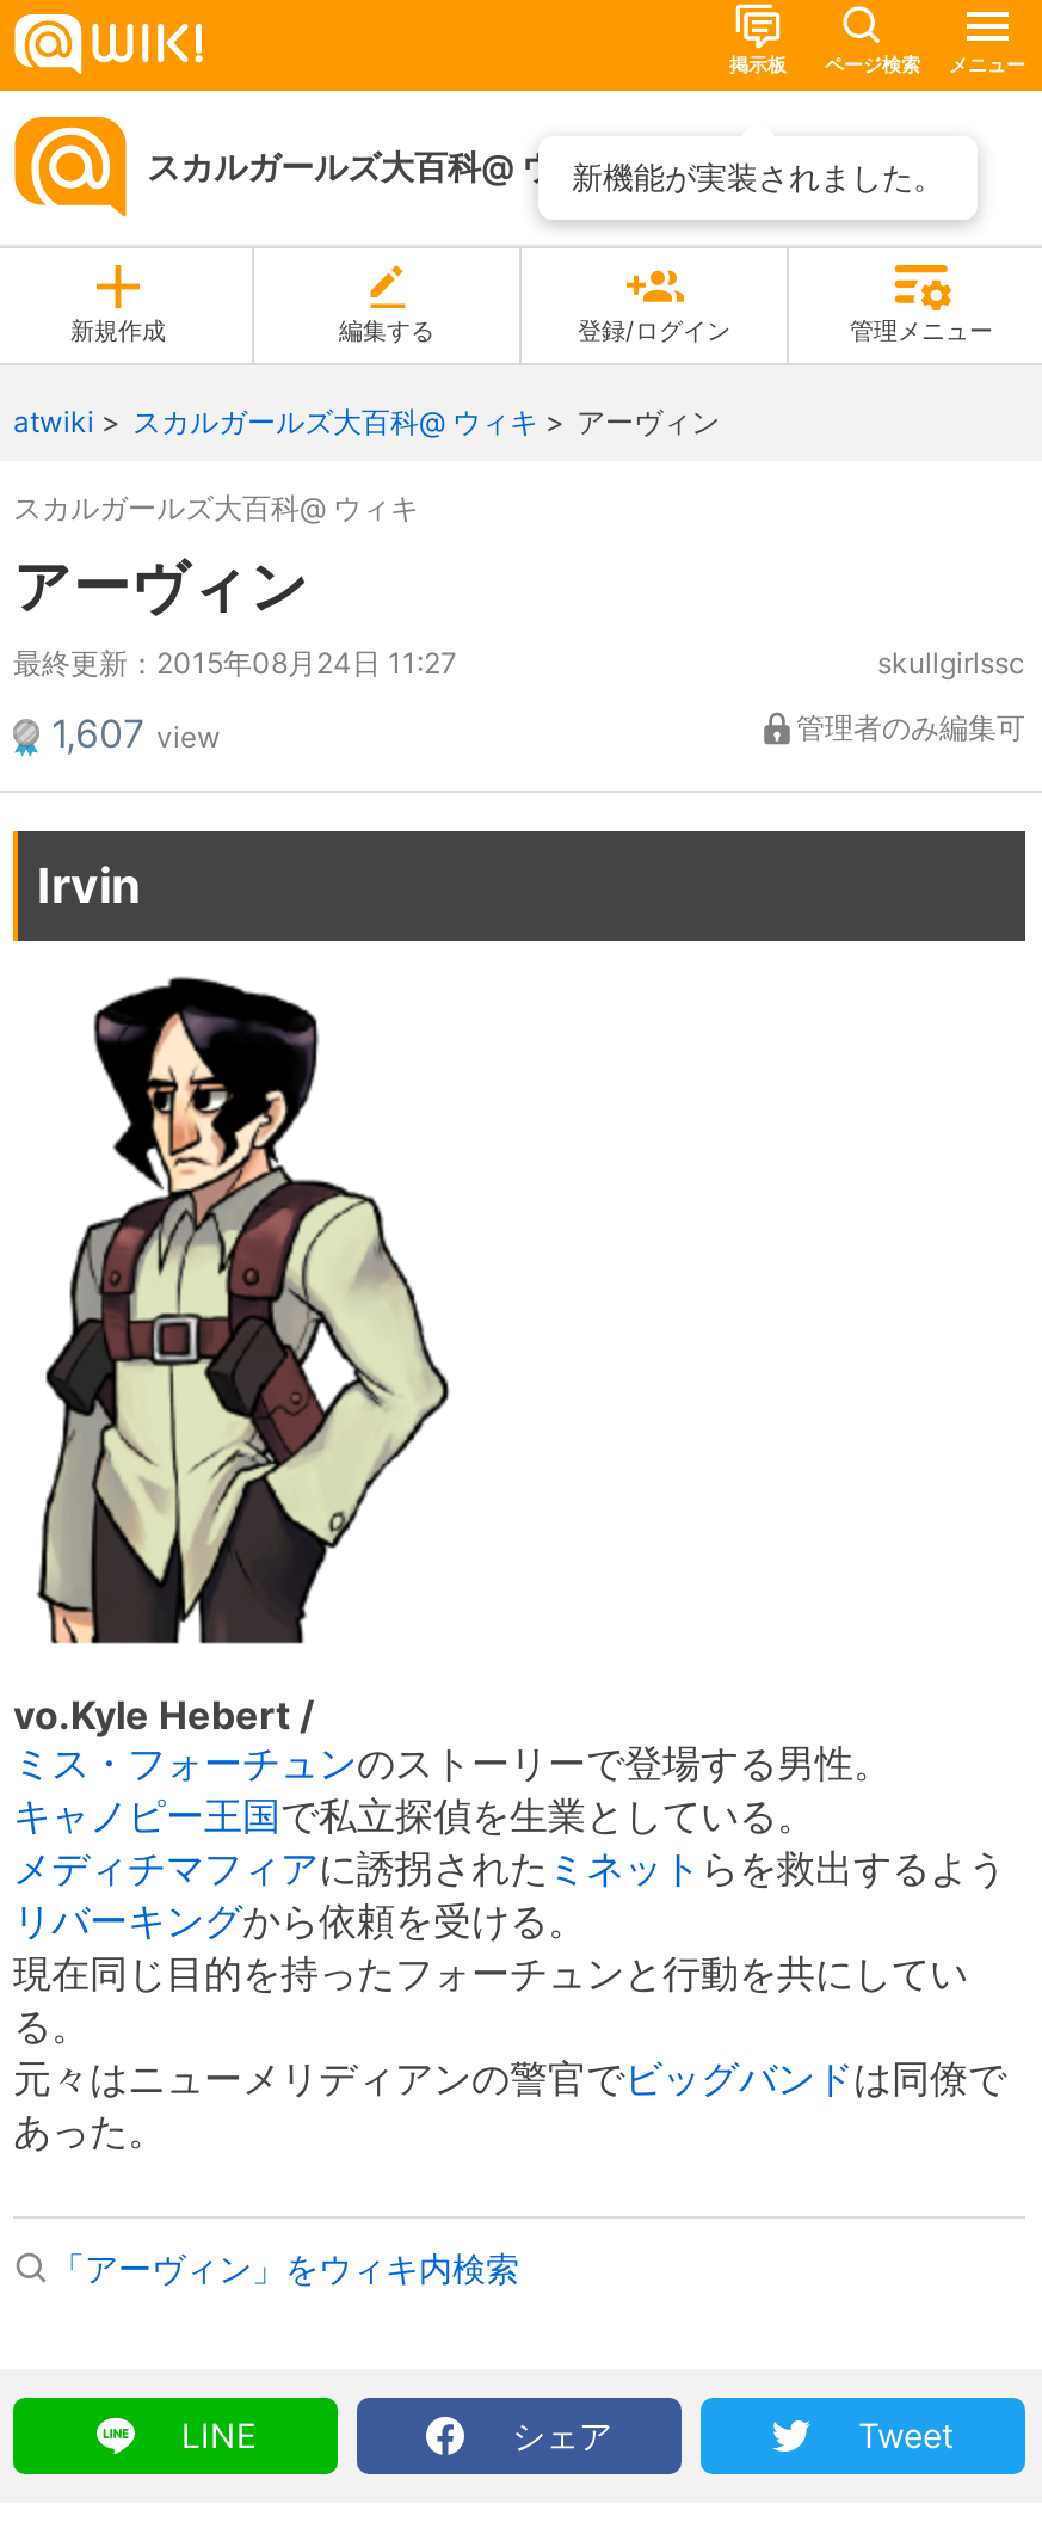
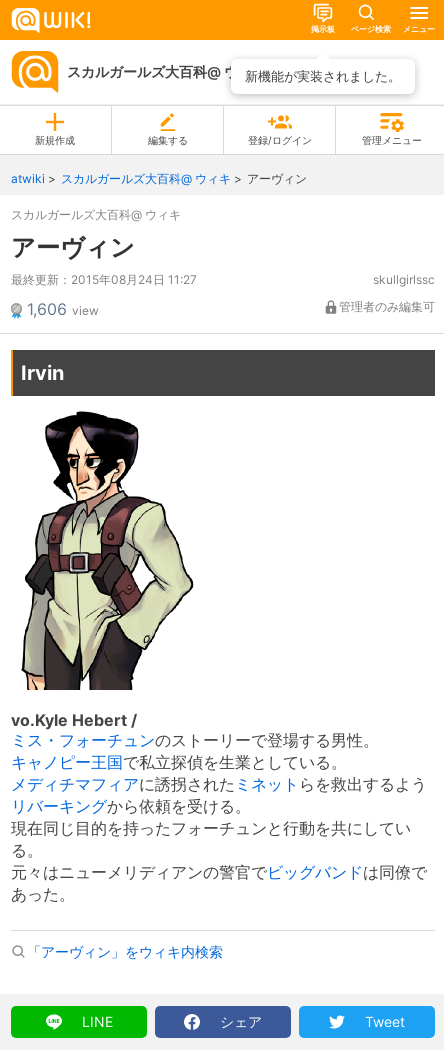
[51,709,221,757] 1,607 view -> [27,299,99,319] 1,606 view

